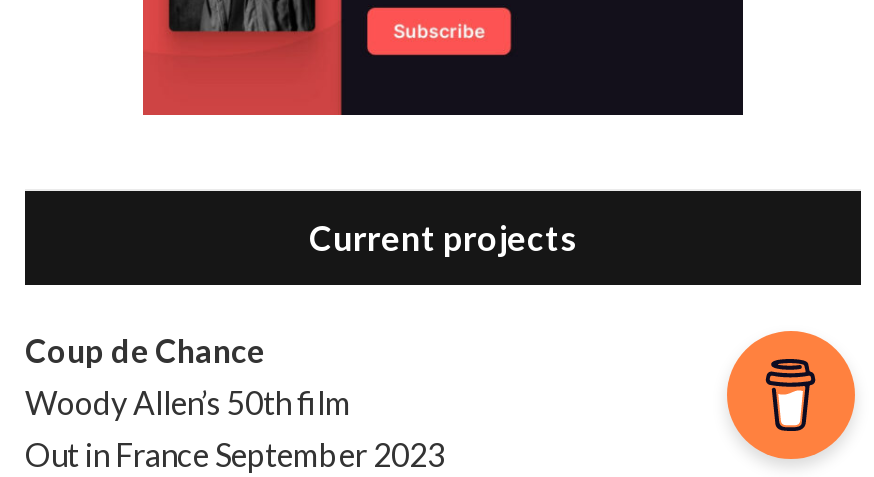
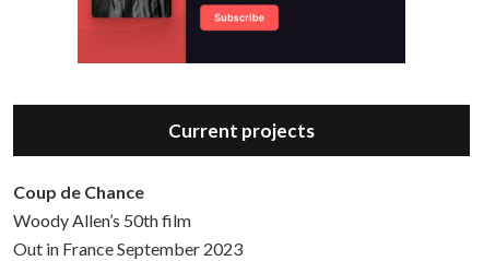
[725,328,857,462] [image] -> none

